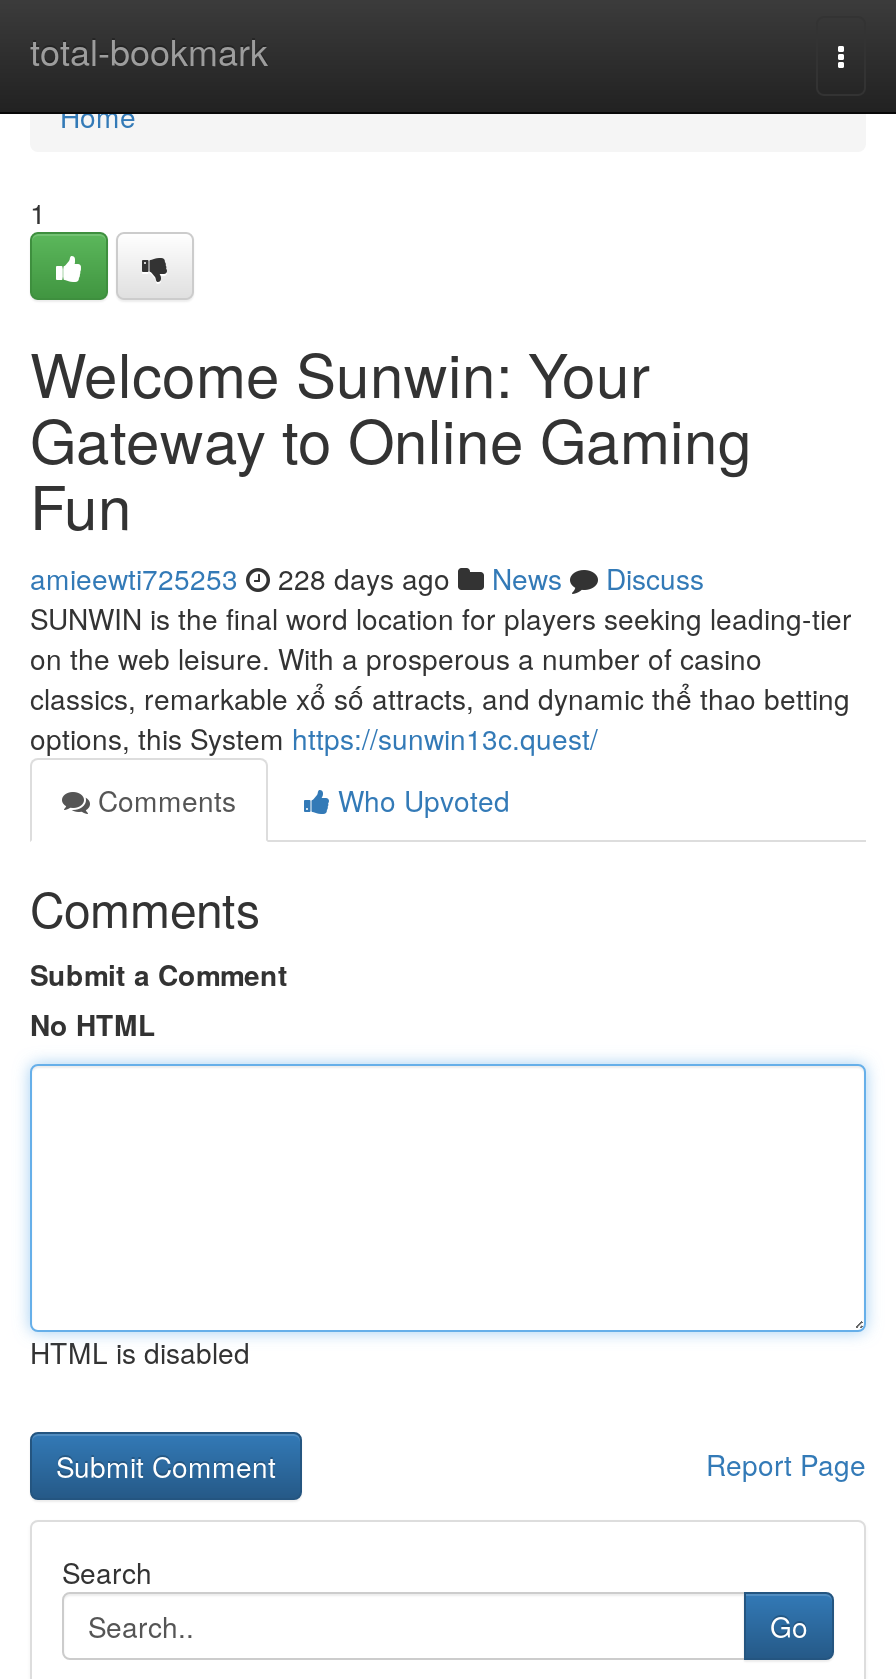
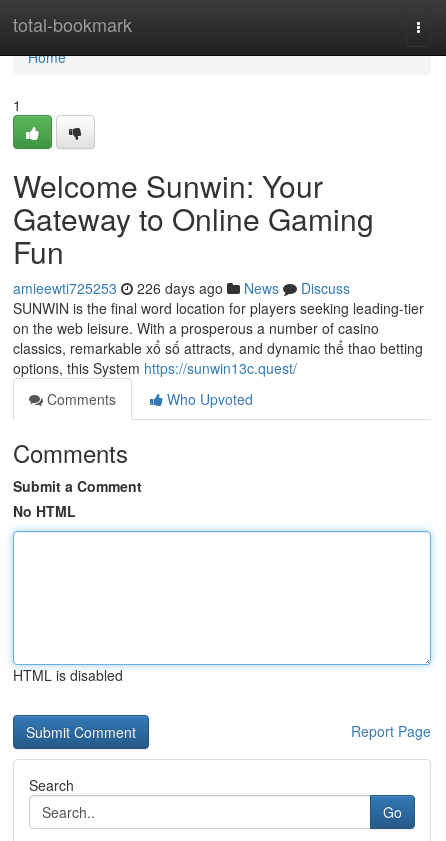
[30,558,704,598] amieewti725253 228 days ago News Discuss -> [13,278,350,298] amieewti725253 226 days ago News Discuss

